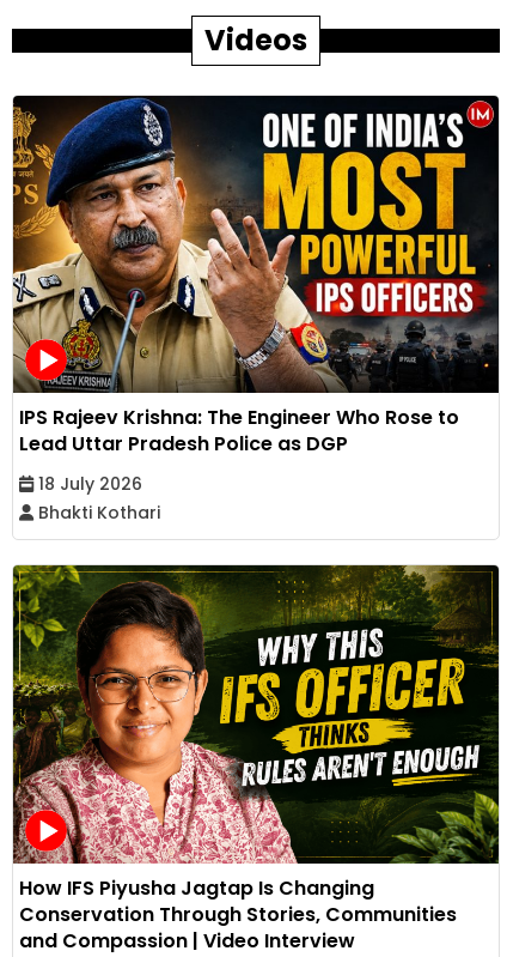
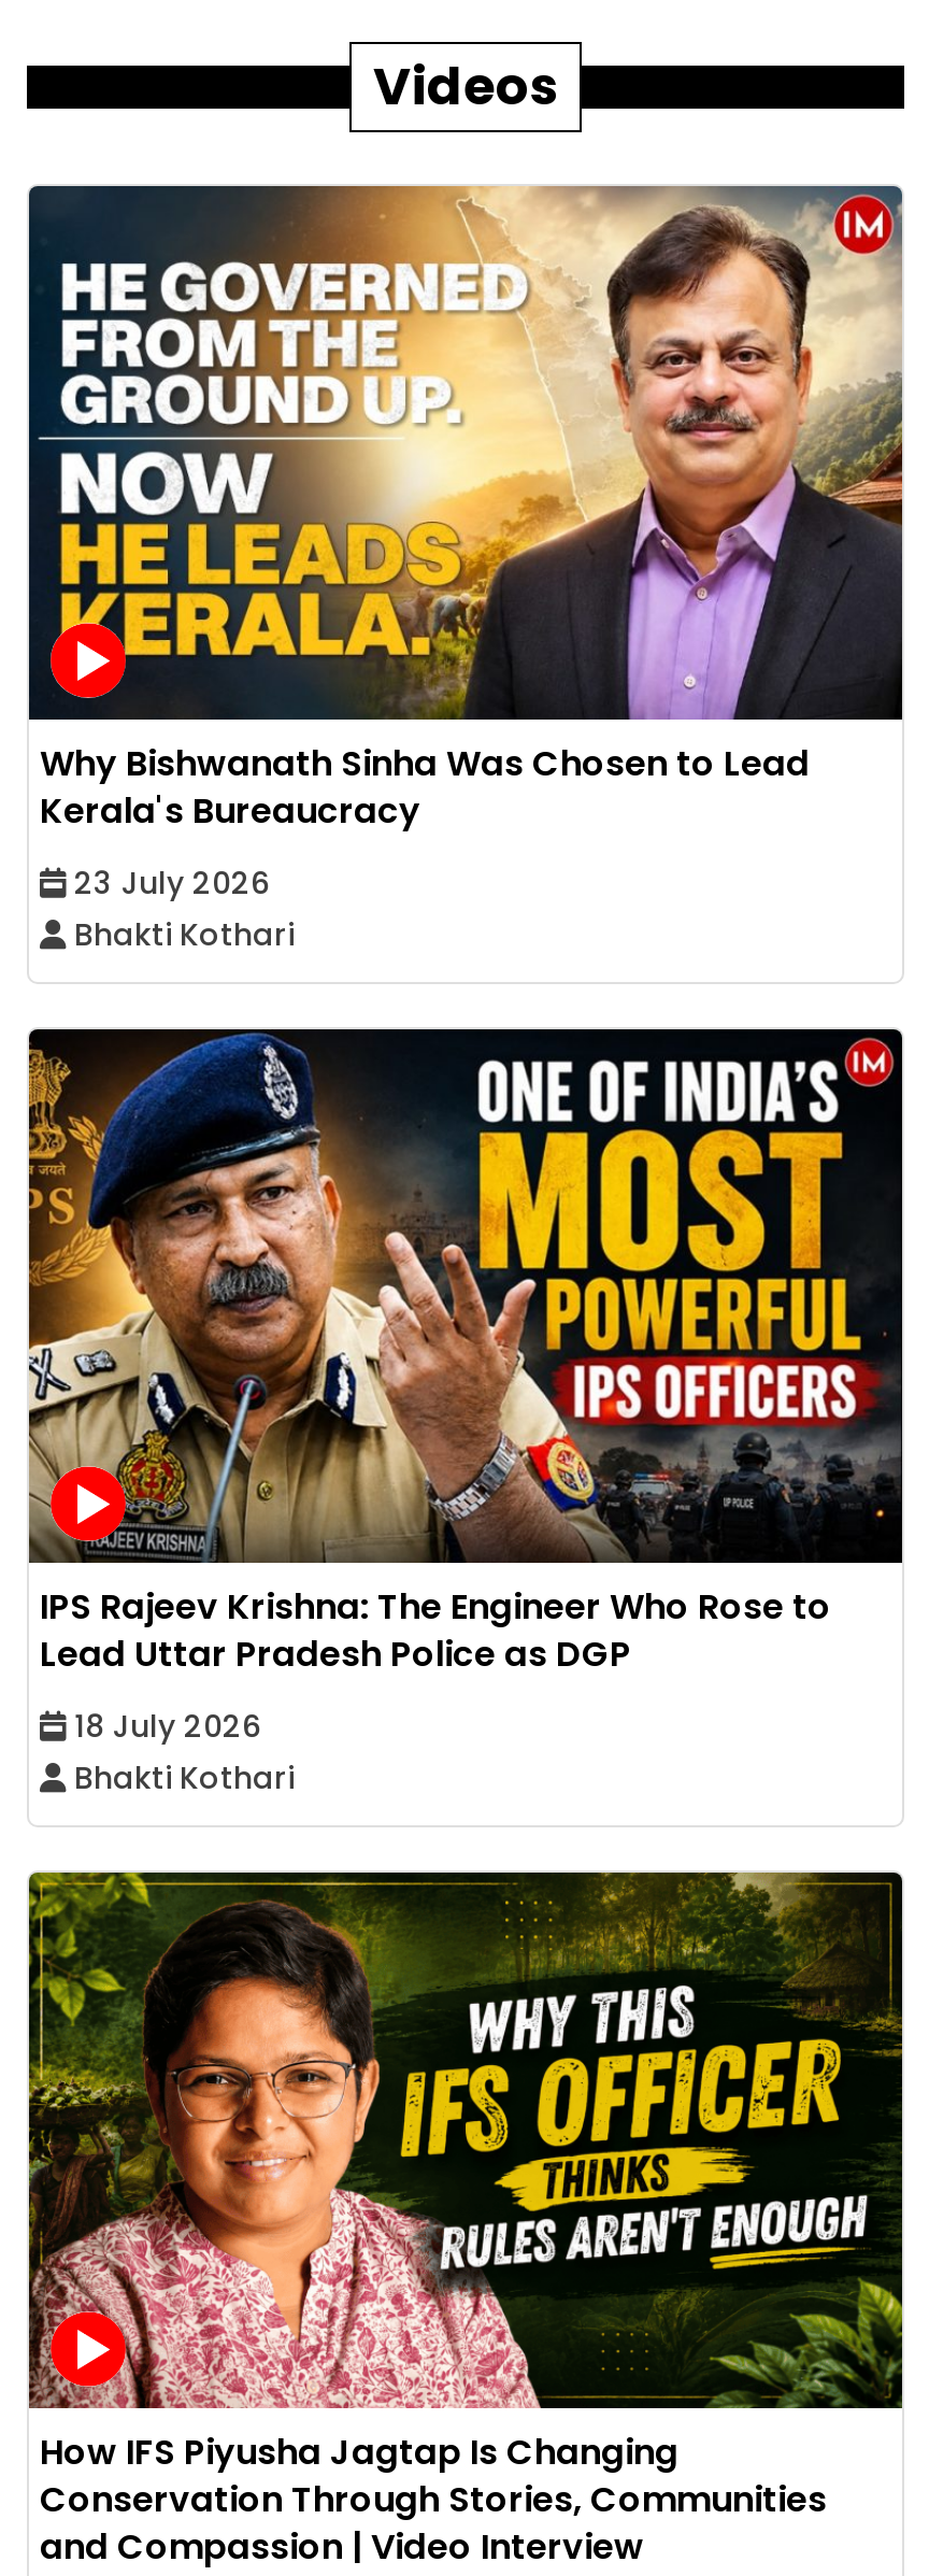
none -> [27,184,904,957] [image] | Why Bishwanath Sinha Was Chosen to Lead | Kerala's Bureaucracy | 23 July 2026 | Bhakti Kothari

